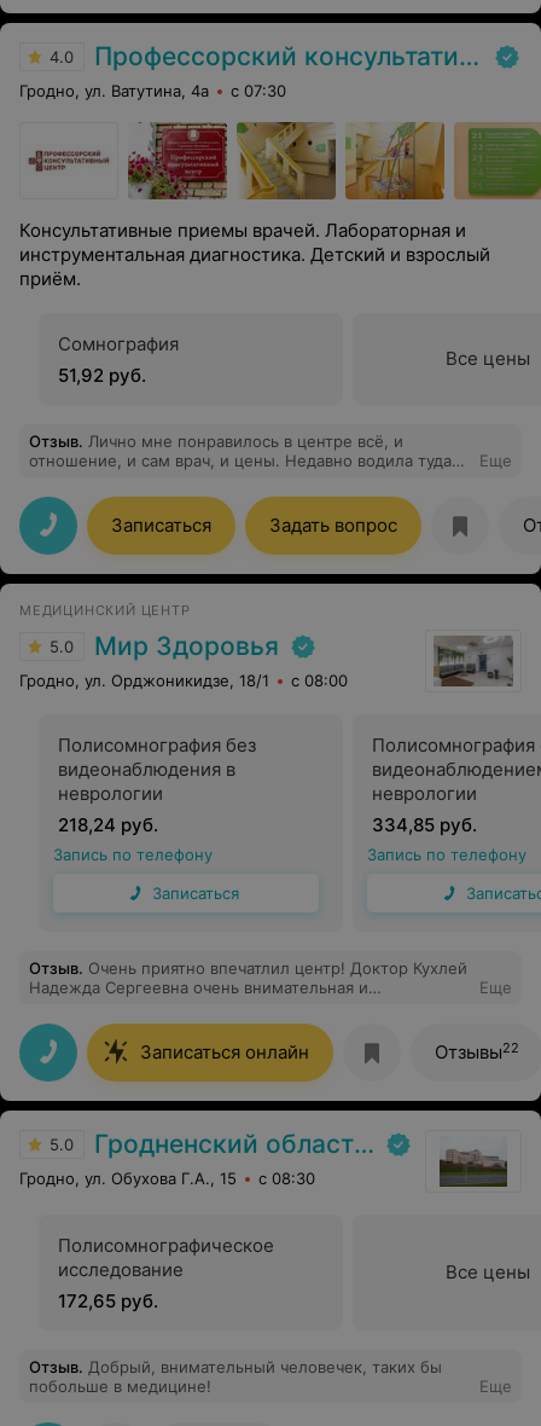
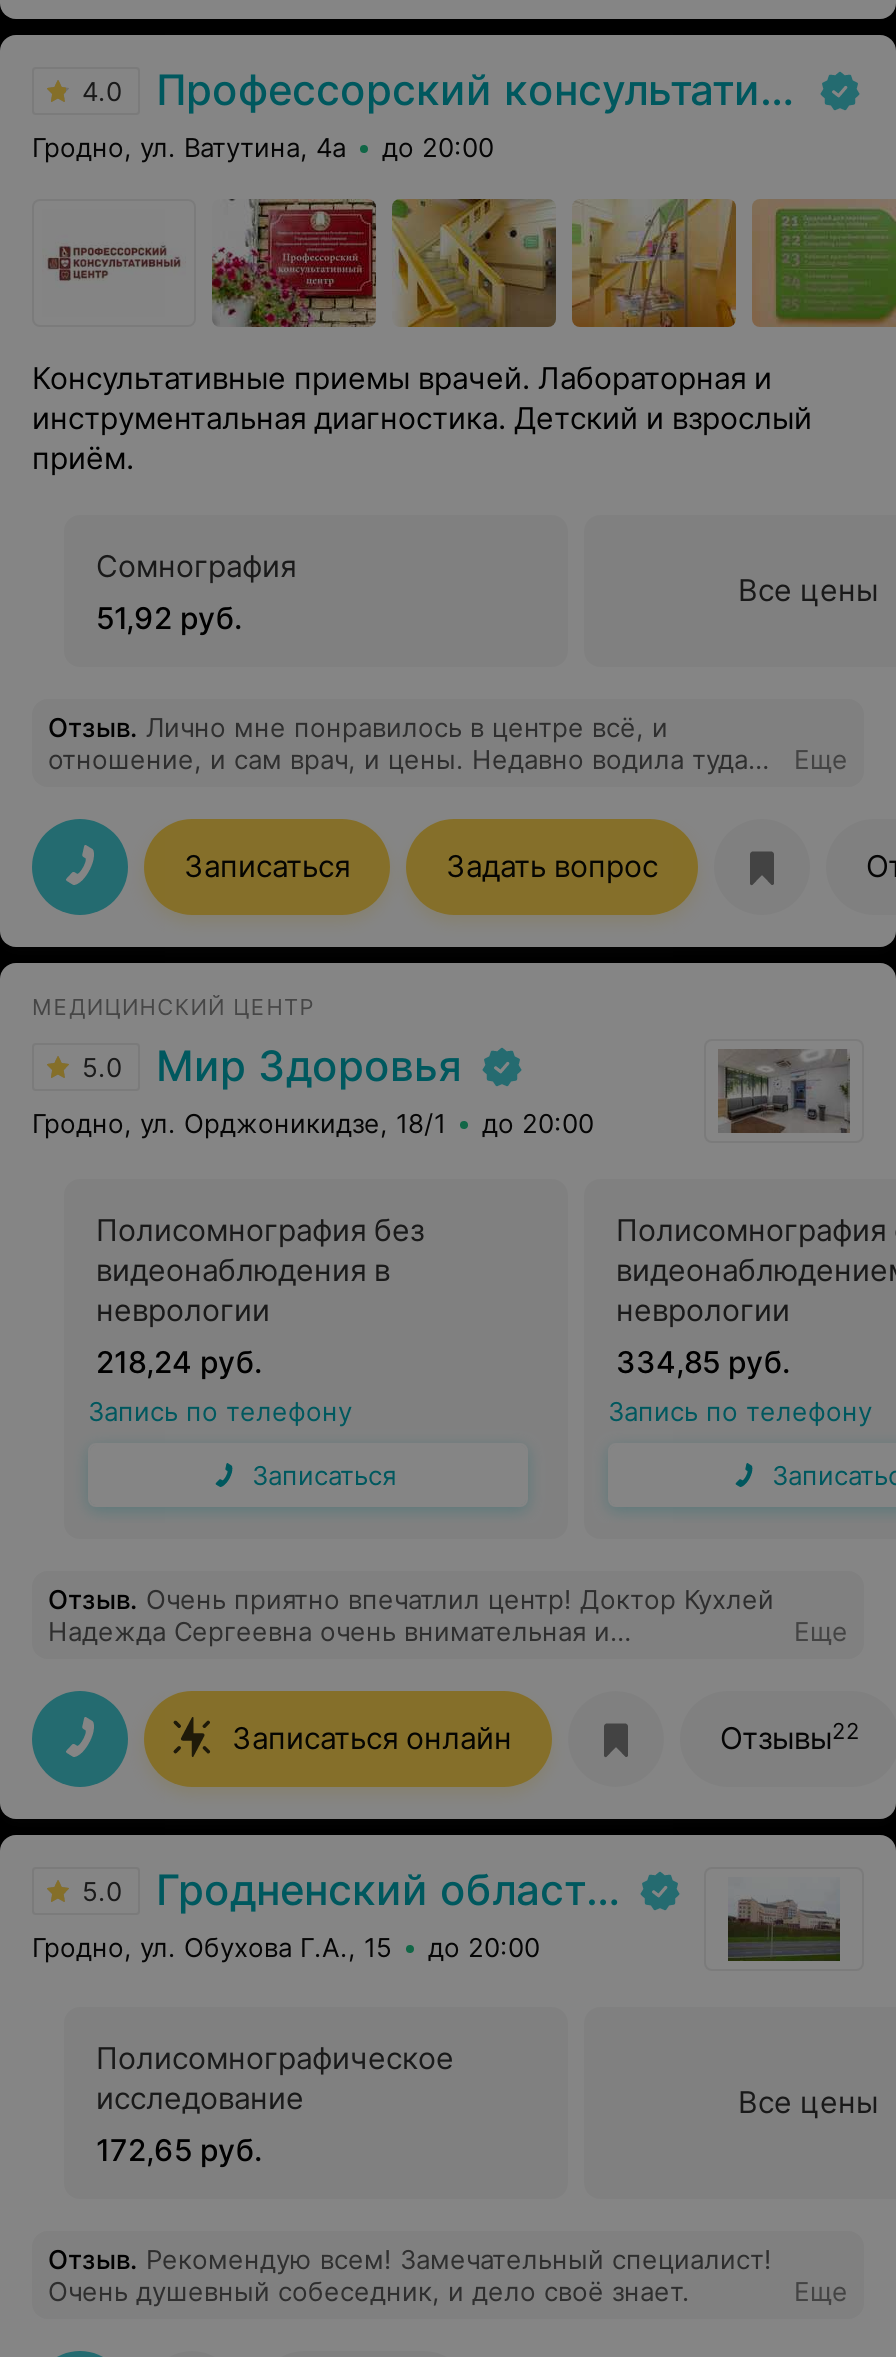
[19,81,286,100] Гродно, ул. Ватутина, 4а с 07:30 -> [32,131,494,163] Гродно, ул. Ватутина, 4а до 20:00
[19,671,348,690] Гродно, ул. Орджоникидзе, 18/1 с 08:00 -> [32,1107,594,1139] Гродно, ул. Орджоникидзе, 18/1 до 20:00
[19,1169,315,1188] Гродно, ул. Обухова Г.А., 15 с 08:30 -> [32,1931,540,1963] Гродно, ул. Обухова Г.А., 15 до 20:00
[29,1357,442,1396] Отзыв. Добрый, внимательный человечек, таких бы | побольше в медицине! -> [48,2243,772,2307] Отзыв. Рекомендую всем! Замечательный специалист! | Очень душевный собеседник, и дело своё знает.

